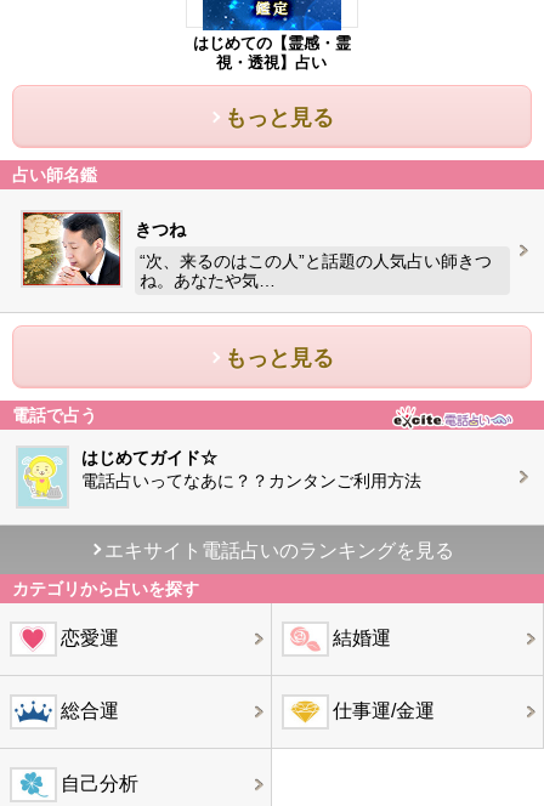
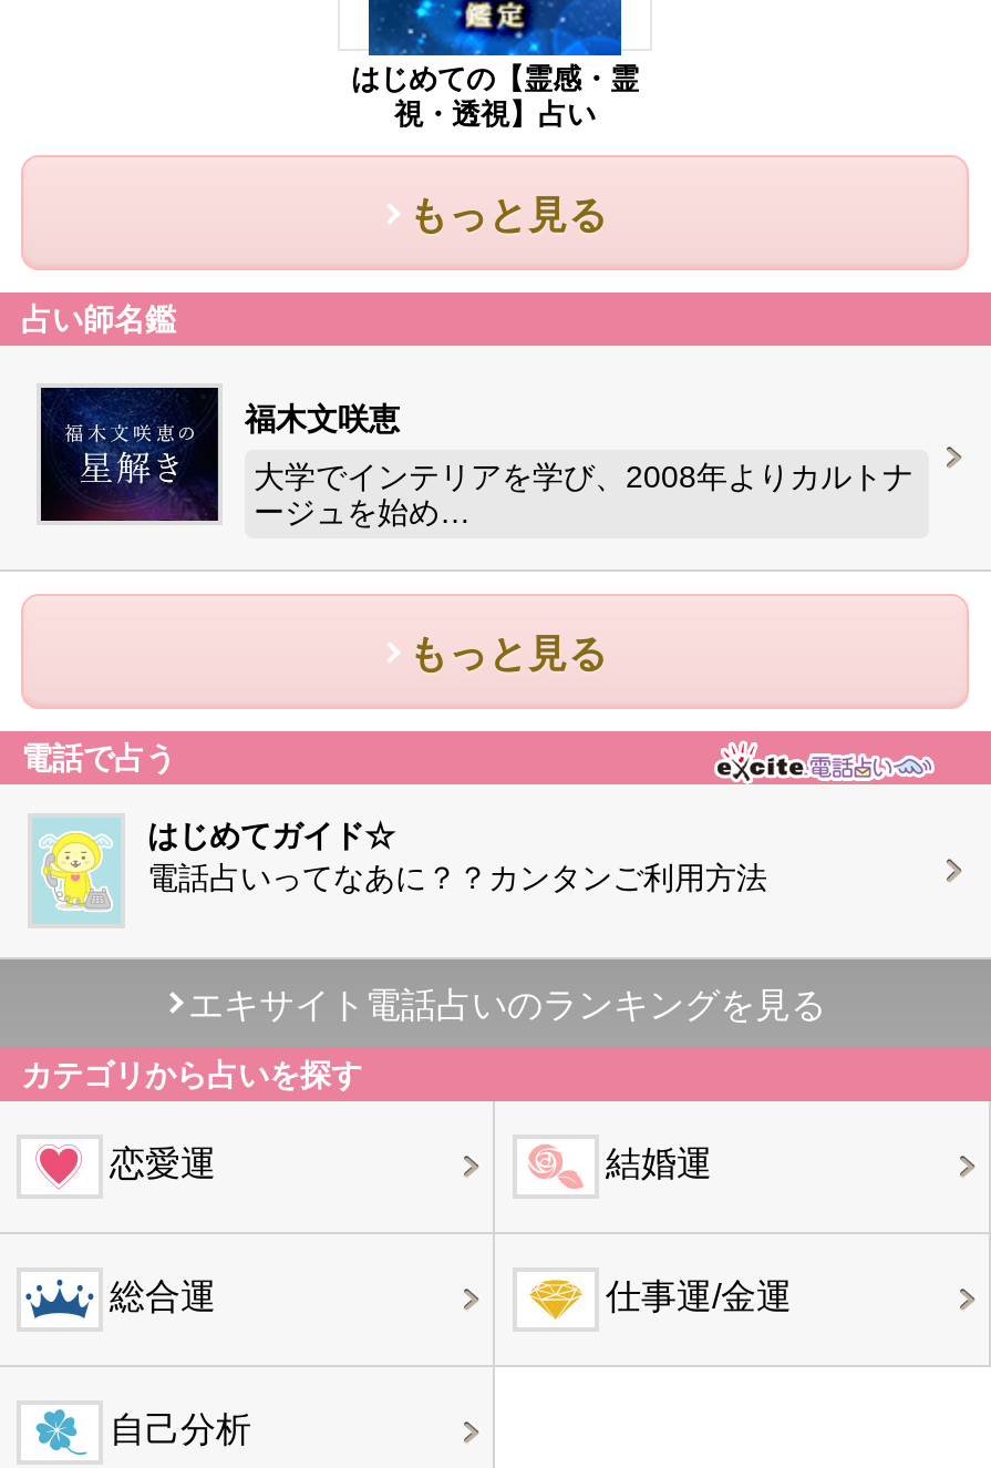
[22,211,186,286] [image] | きつね -> [39,386,400,523] [image] | 福木文咲恵
[140,251,492,290] “次、来るのはこの人”と話題の人気占い師きつ | ね。あなたや気… -> [254,459,913,530] 大学でインテリアを学び、2008年よりカルトナ | ージュを始め…

